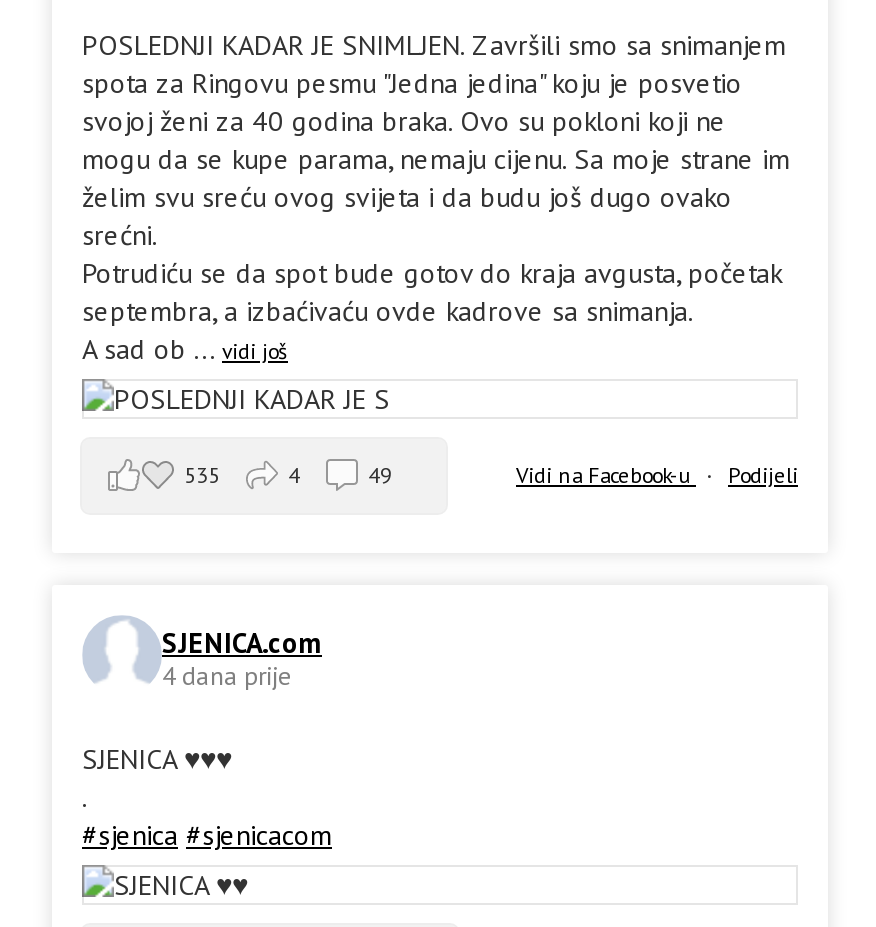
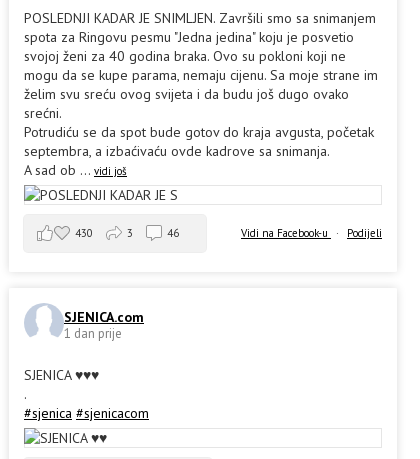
[184,461,220,489] 535 -> [75,226,93,240] 430
[288,461,300,489] 4 -> [127,226,133,240] 3
[368,461,392,489] 49 -> [167,226,179,240] 46
[162,658,292,692] 4 dana prije -> [64,325,122,342] 1 dan prije

